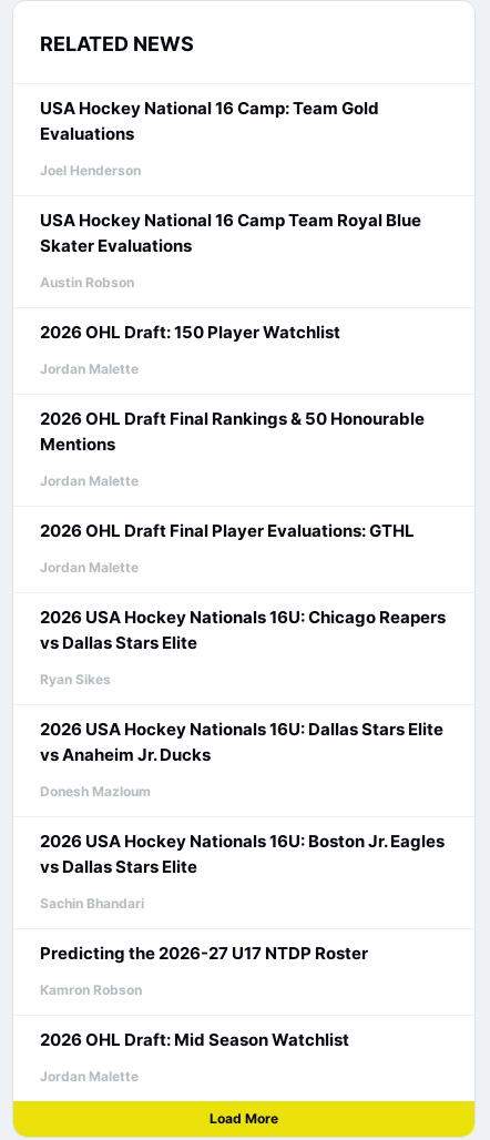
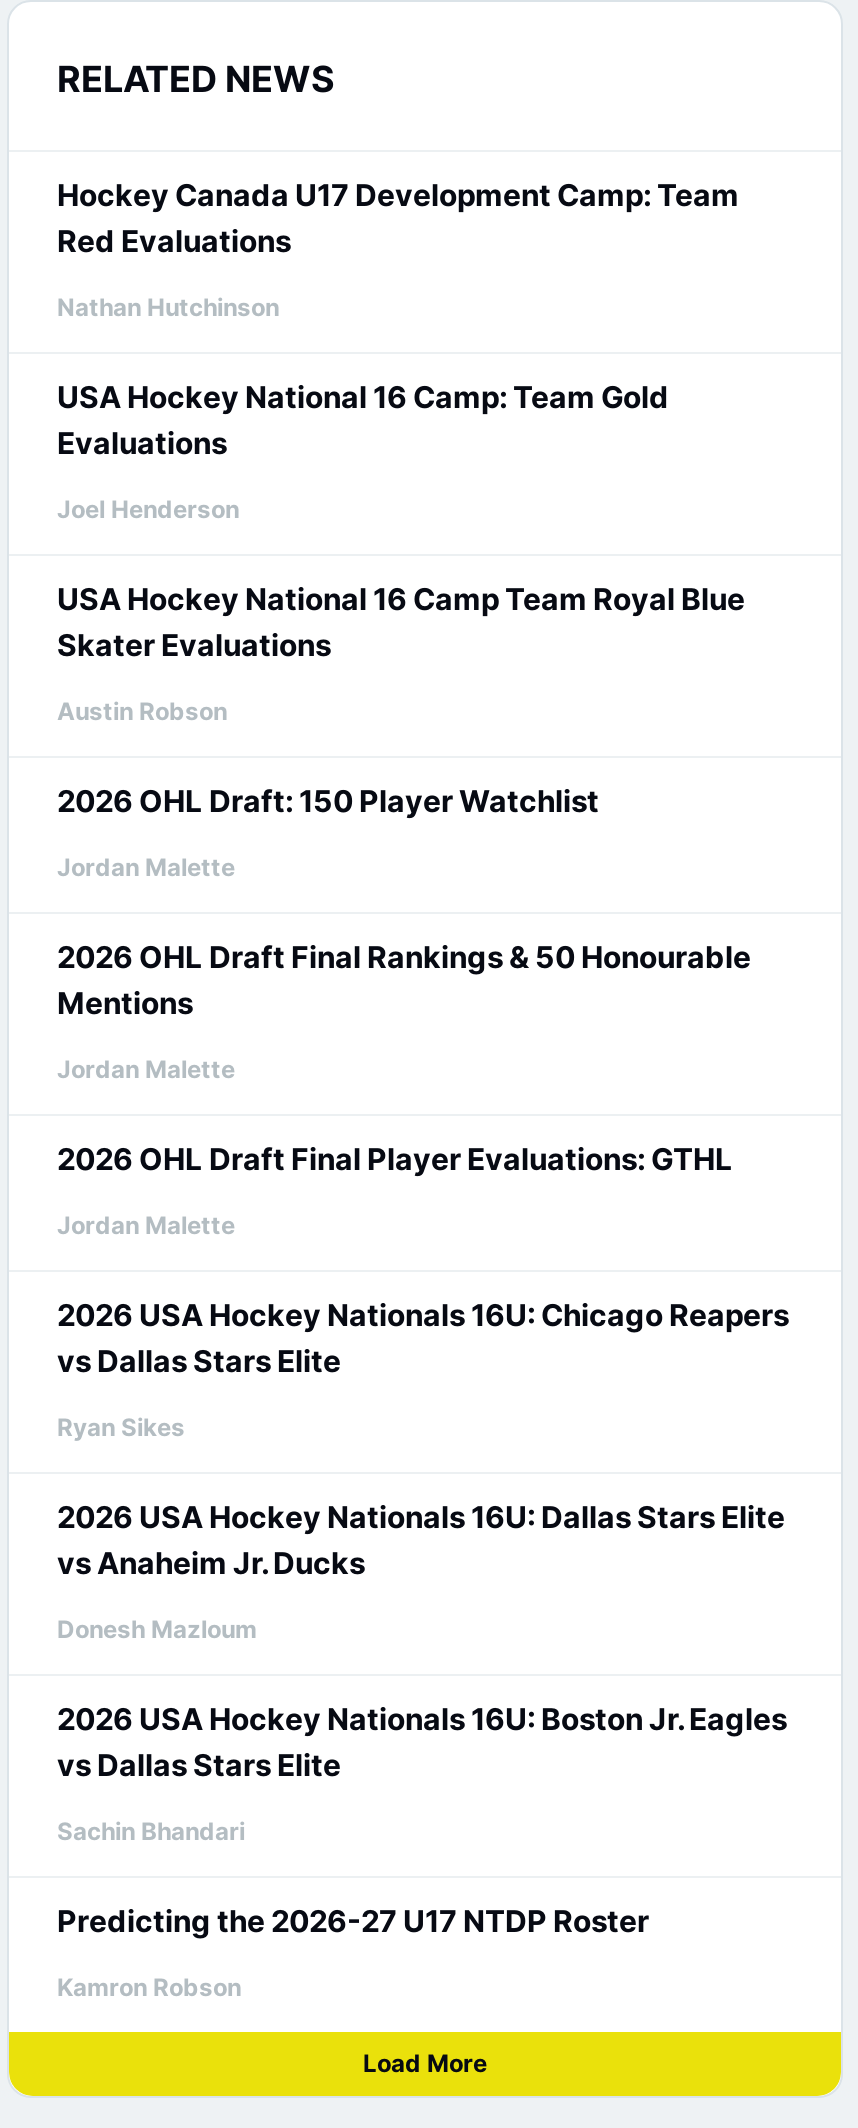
none -> [57,176,739,322] Hockey Canada U17 Development Camp: Team | Red Evaluations | Nathan Hutchinson
moved [40,98,446,998] -> [57,378,789,2002]: USA Hockey National 16 Camp: Team Gold | Evaluations | Joel Henderson | ... | Predicting the 2026-27 U17 NTDP Roster | Kamron Robson
[40,1029,349,1085] 2026 OHL Draft: Mid Season Watchlist | Jordan Malette -> none

